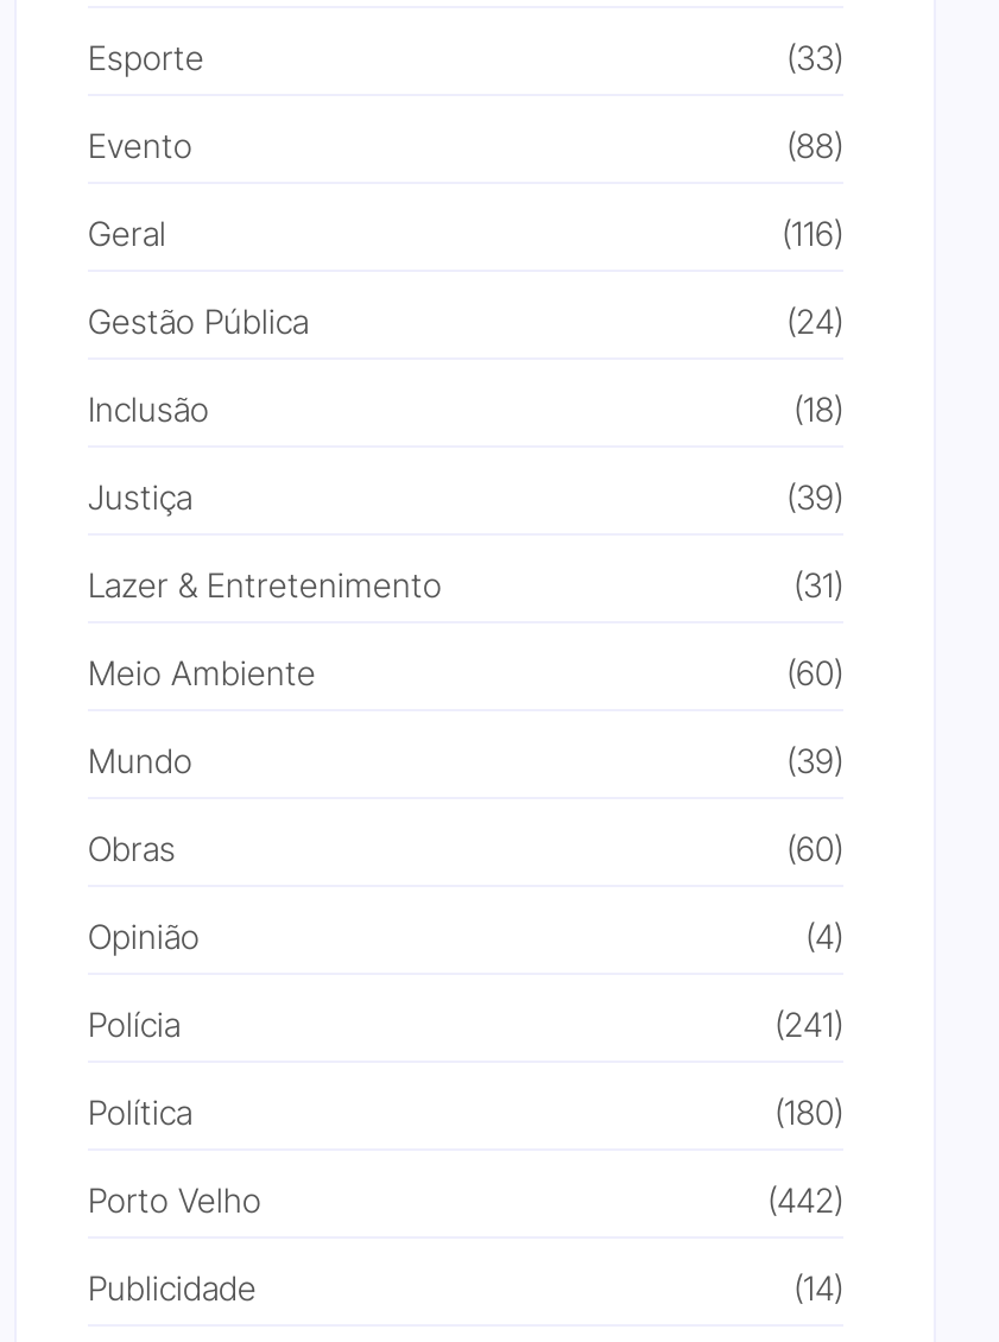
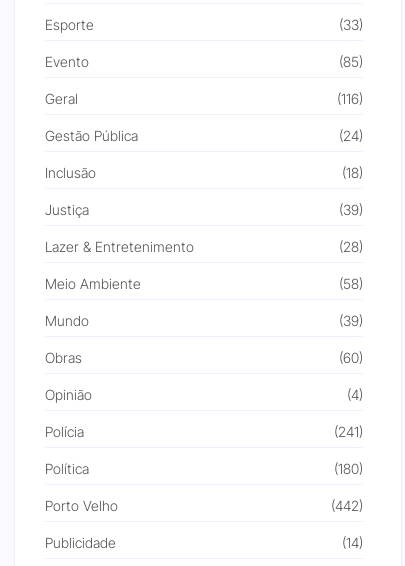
[777,125,843,166] (88) -> [335,53,363,70] (85)
[784,565,843,605] (31) -> [335,238,363,255] (28)
[777,652,843,693] (60) -> [335,275,363,292] (58)

